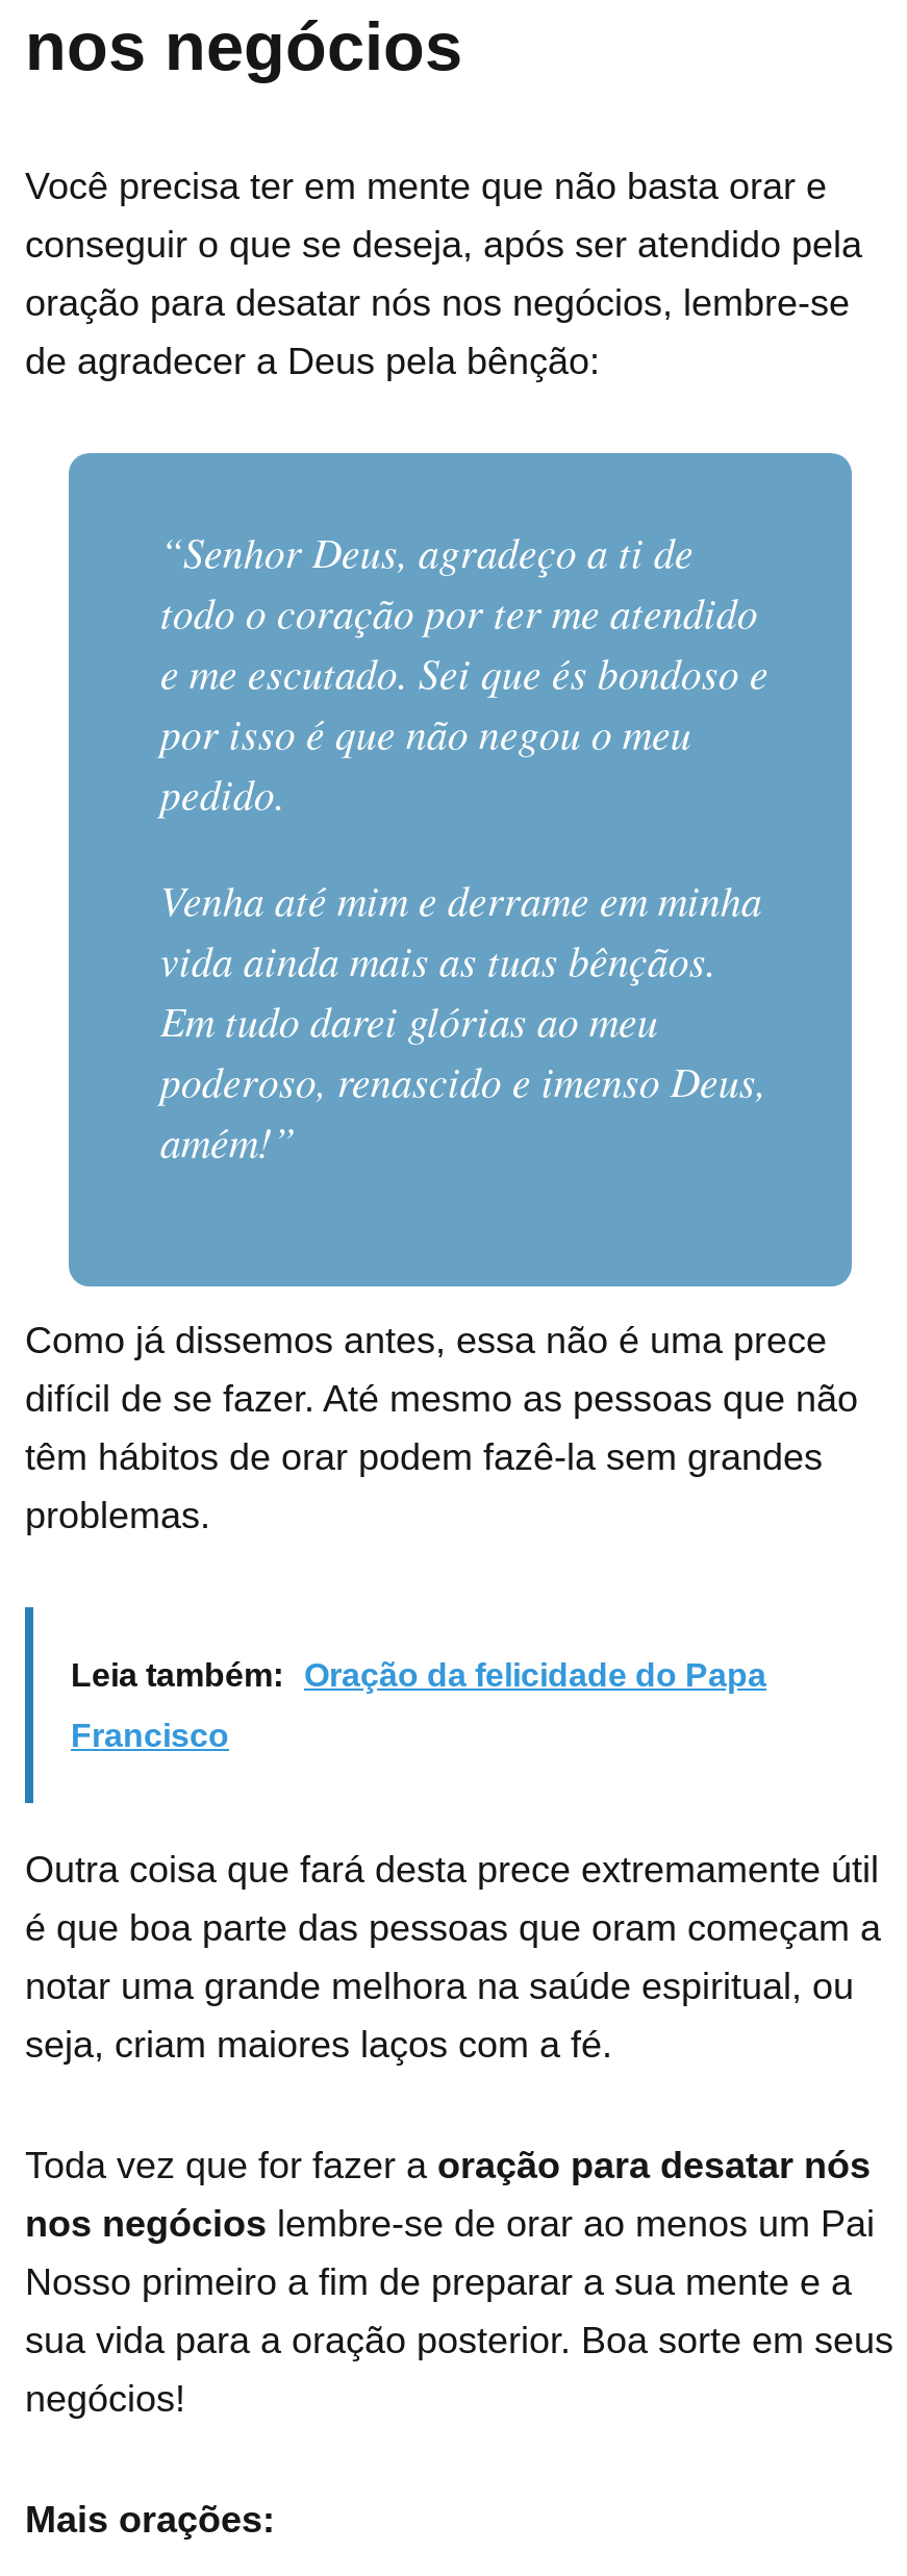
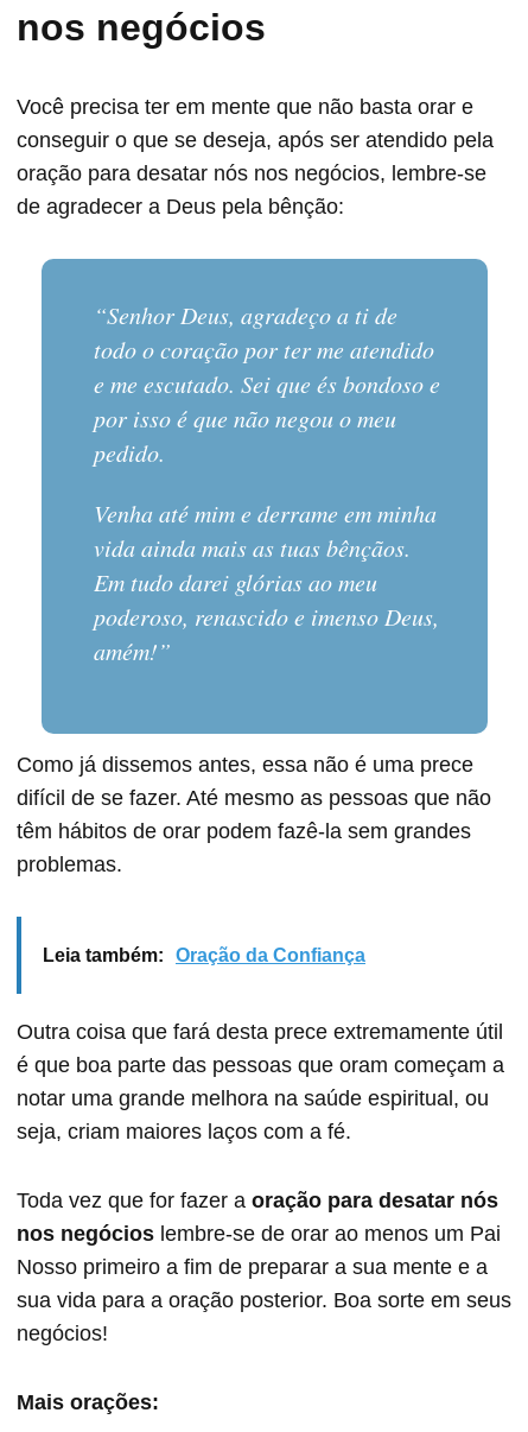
[71,1658,766,1754] Leia também: Oração da felicidade do Papa | Francisco -> [43,946,365,966] Leia também: Oração da Confiança

